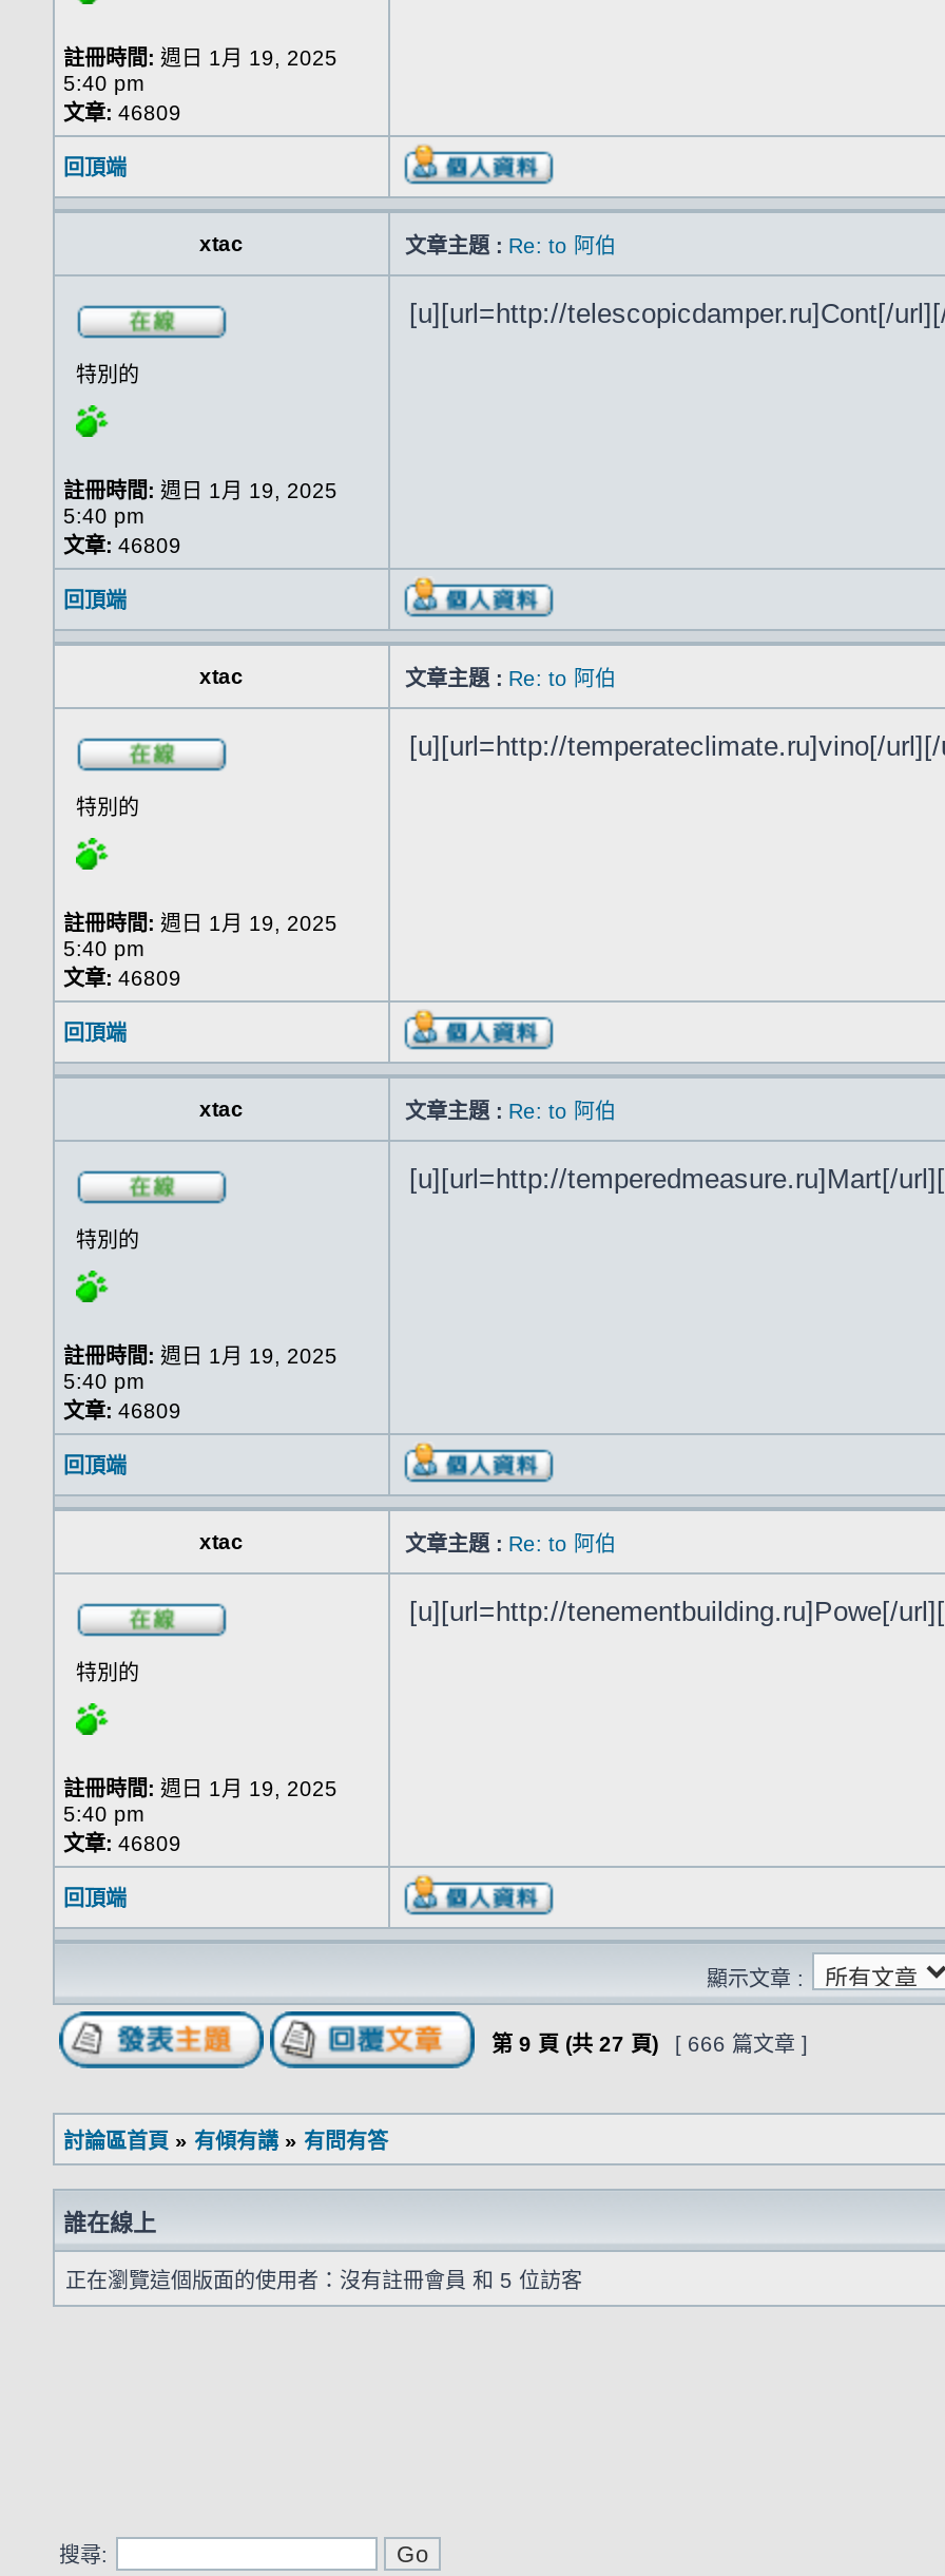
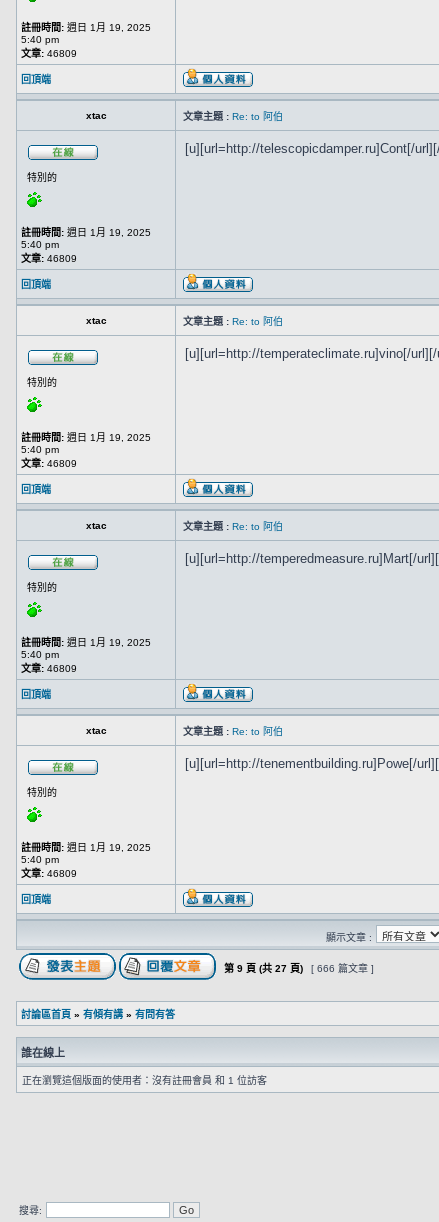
[65,2269,582,2292] 正在瀏覽這個版面的使用者：沒有註冊會員 和 5 位訪客 -> [22,1075,267,1086] 正在瀏覽這個版面的使用者：沒有註冊會員 和 1 位訪客

